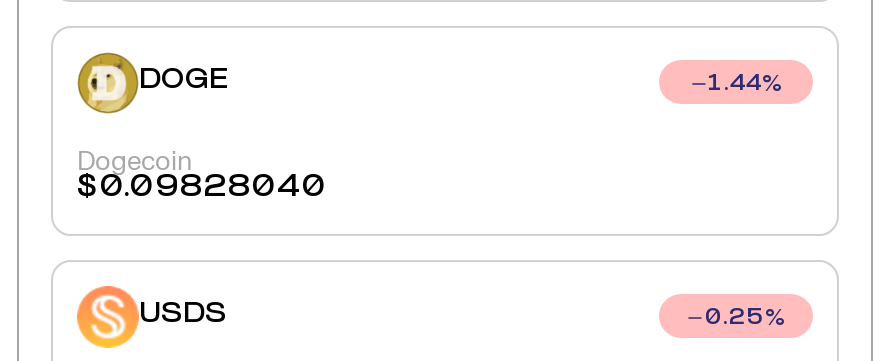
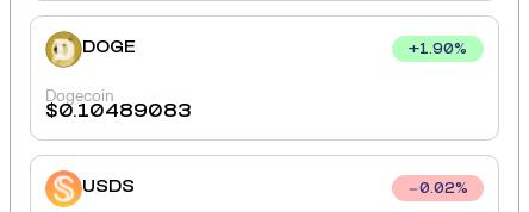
[708,72,784,96] 1.44% -> [409,43,467,57] +1.90%
[77,171,327,203] $0.09828040 -> [45,102,192,121] $0.10489083
[705,306,787,330] 0.25% -> [419,182,468,197] 0.02%

